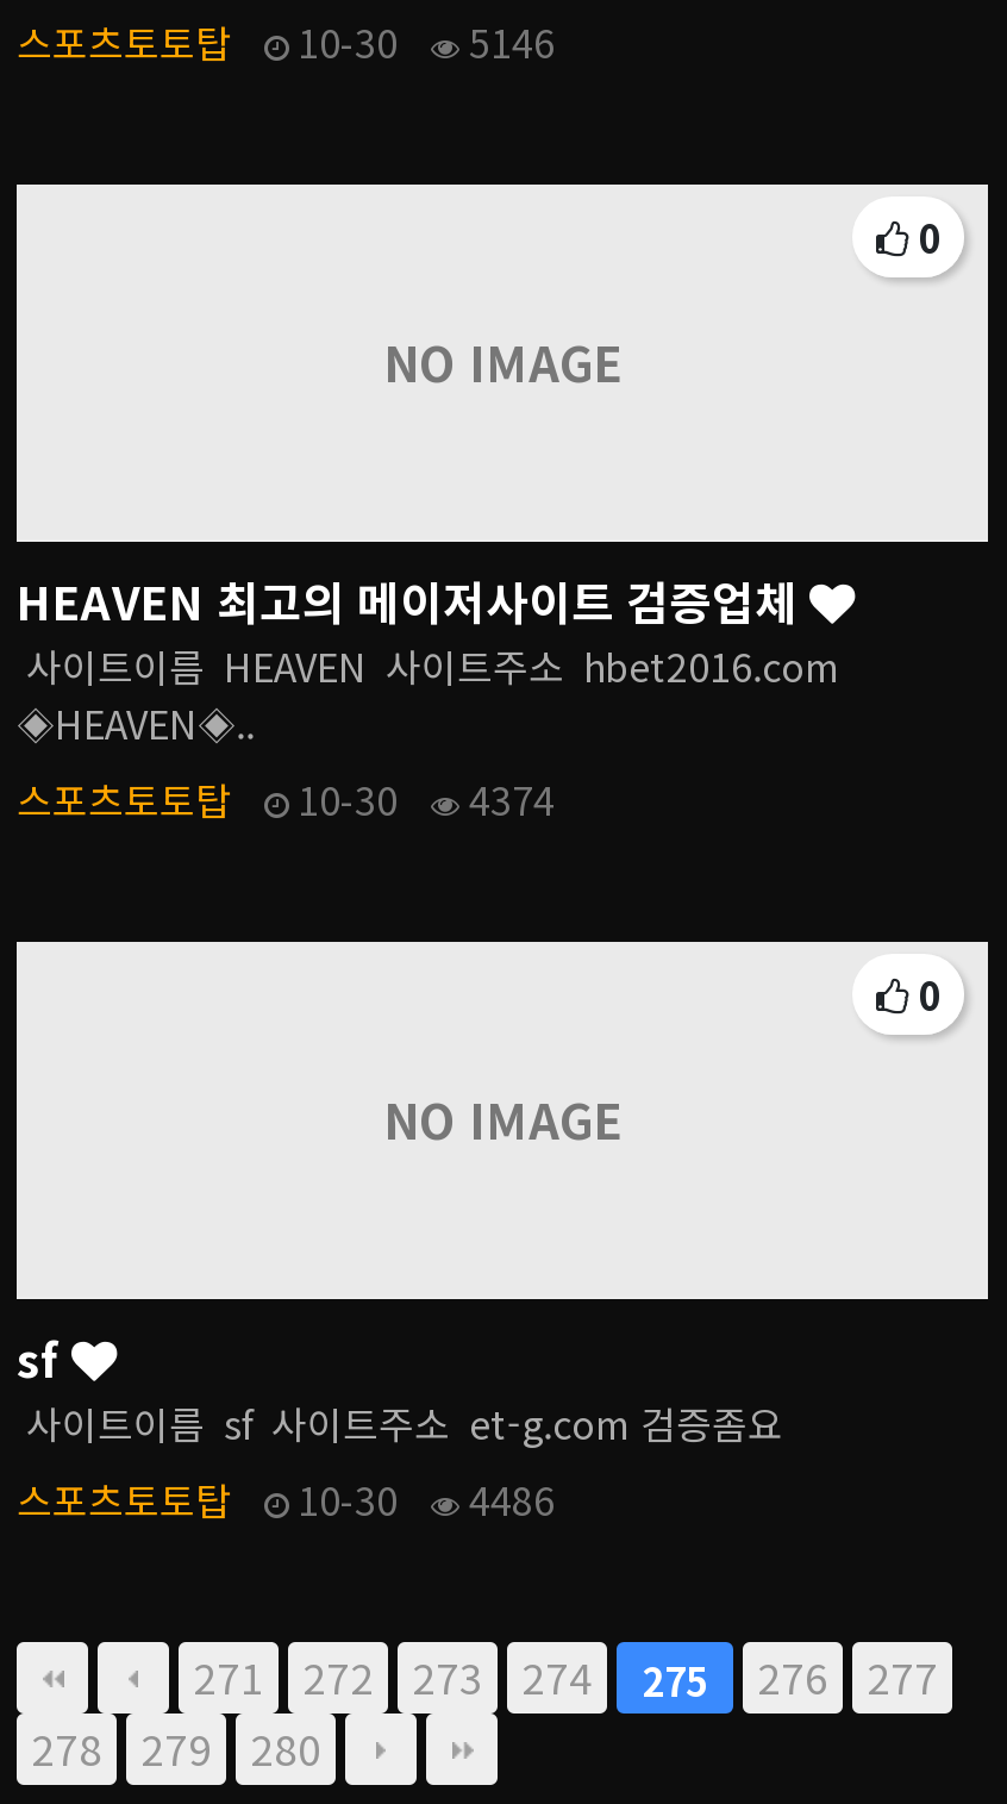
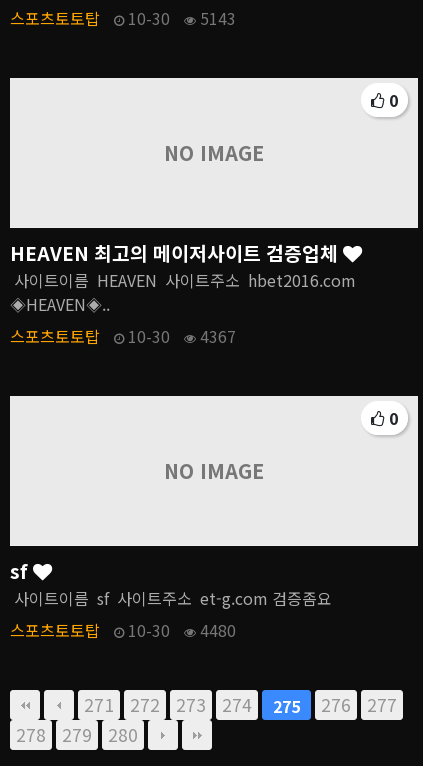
[17,14,555,71] 스포츠토토탑 10-30 5146 -> [10,6,236,30] 스포츠토토탑 10-30 5143
[17,771,555,828] 스포츠토토탑 10-30 4374 -> [10,324,236,348] 스포츠토토탑 10-30 4367
[17,1471,555,1528] 스포츠토토탑 10-30 4486 -> [10,618,236,642] 스포츠토토탑 10-30 4480

